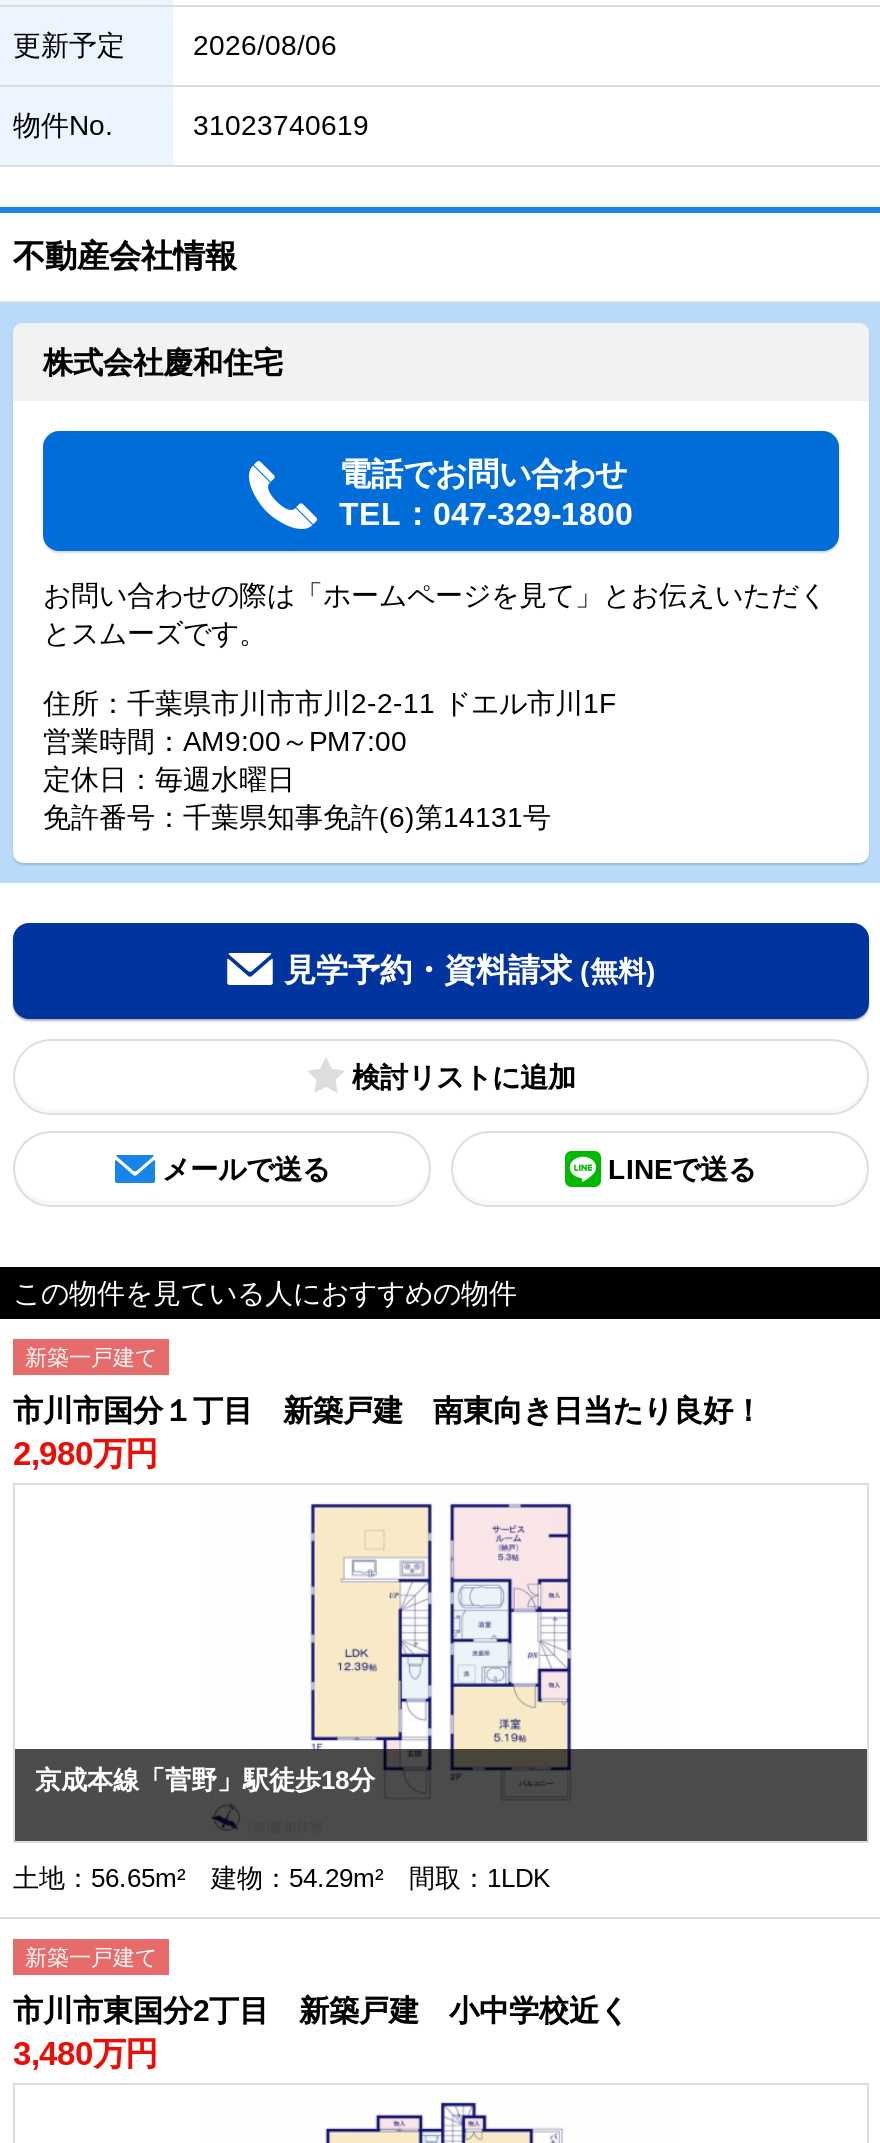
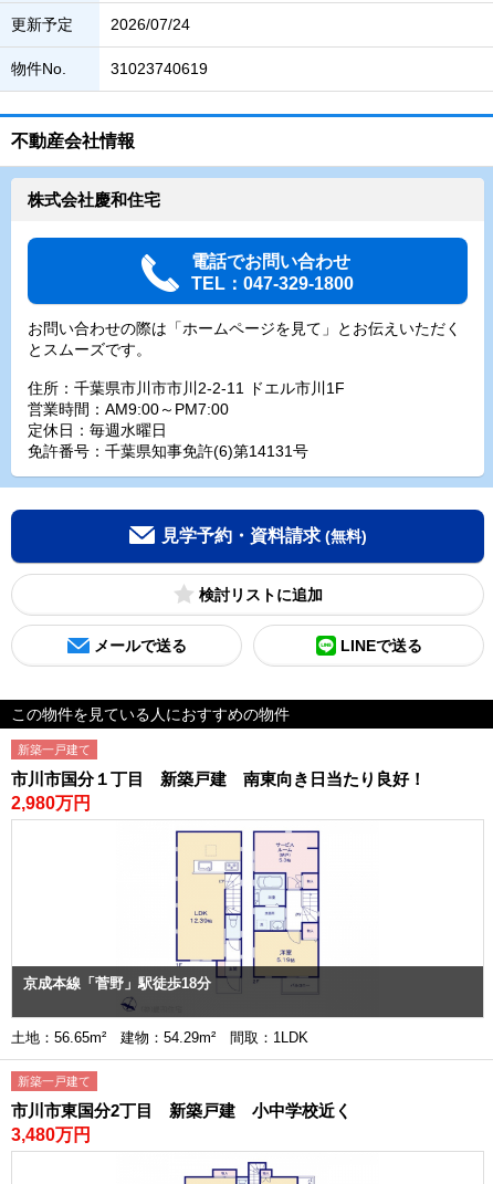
[193,29,337,61] 2026/08/06 -> [111,15,190,33] 2026/07/24

